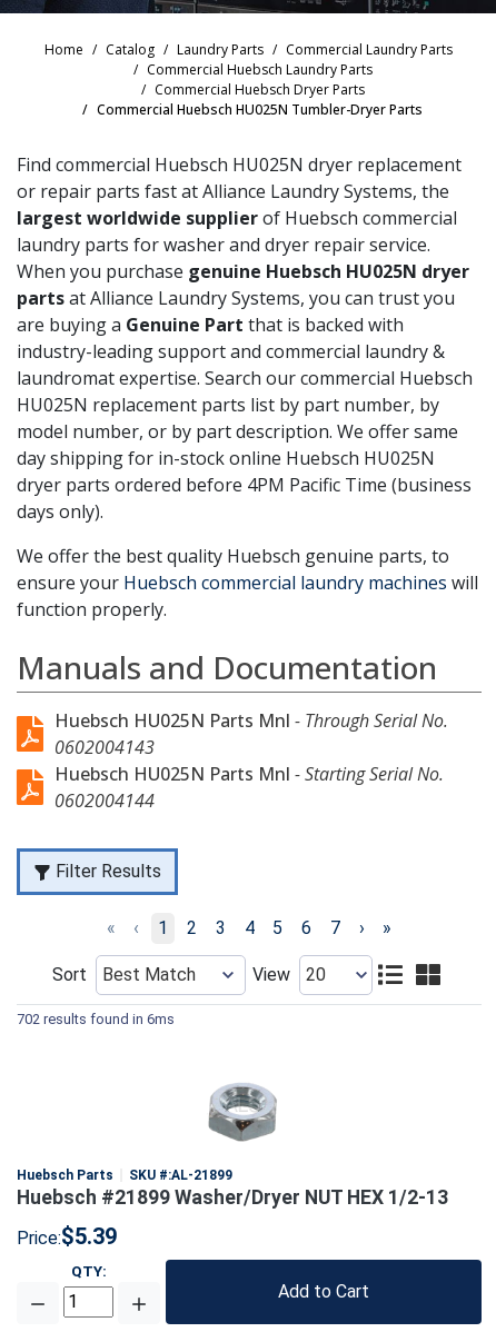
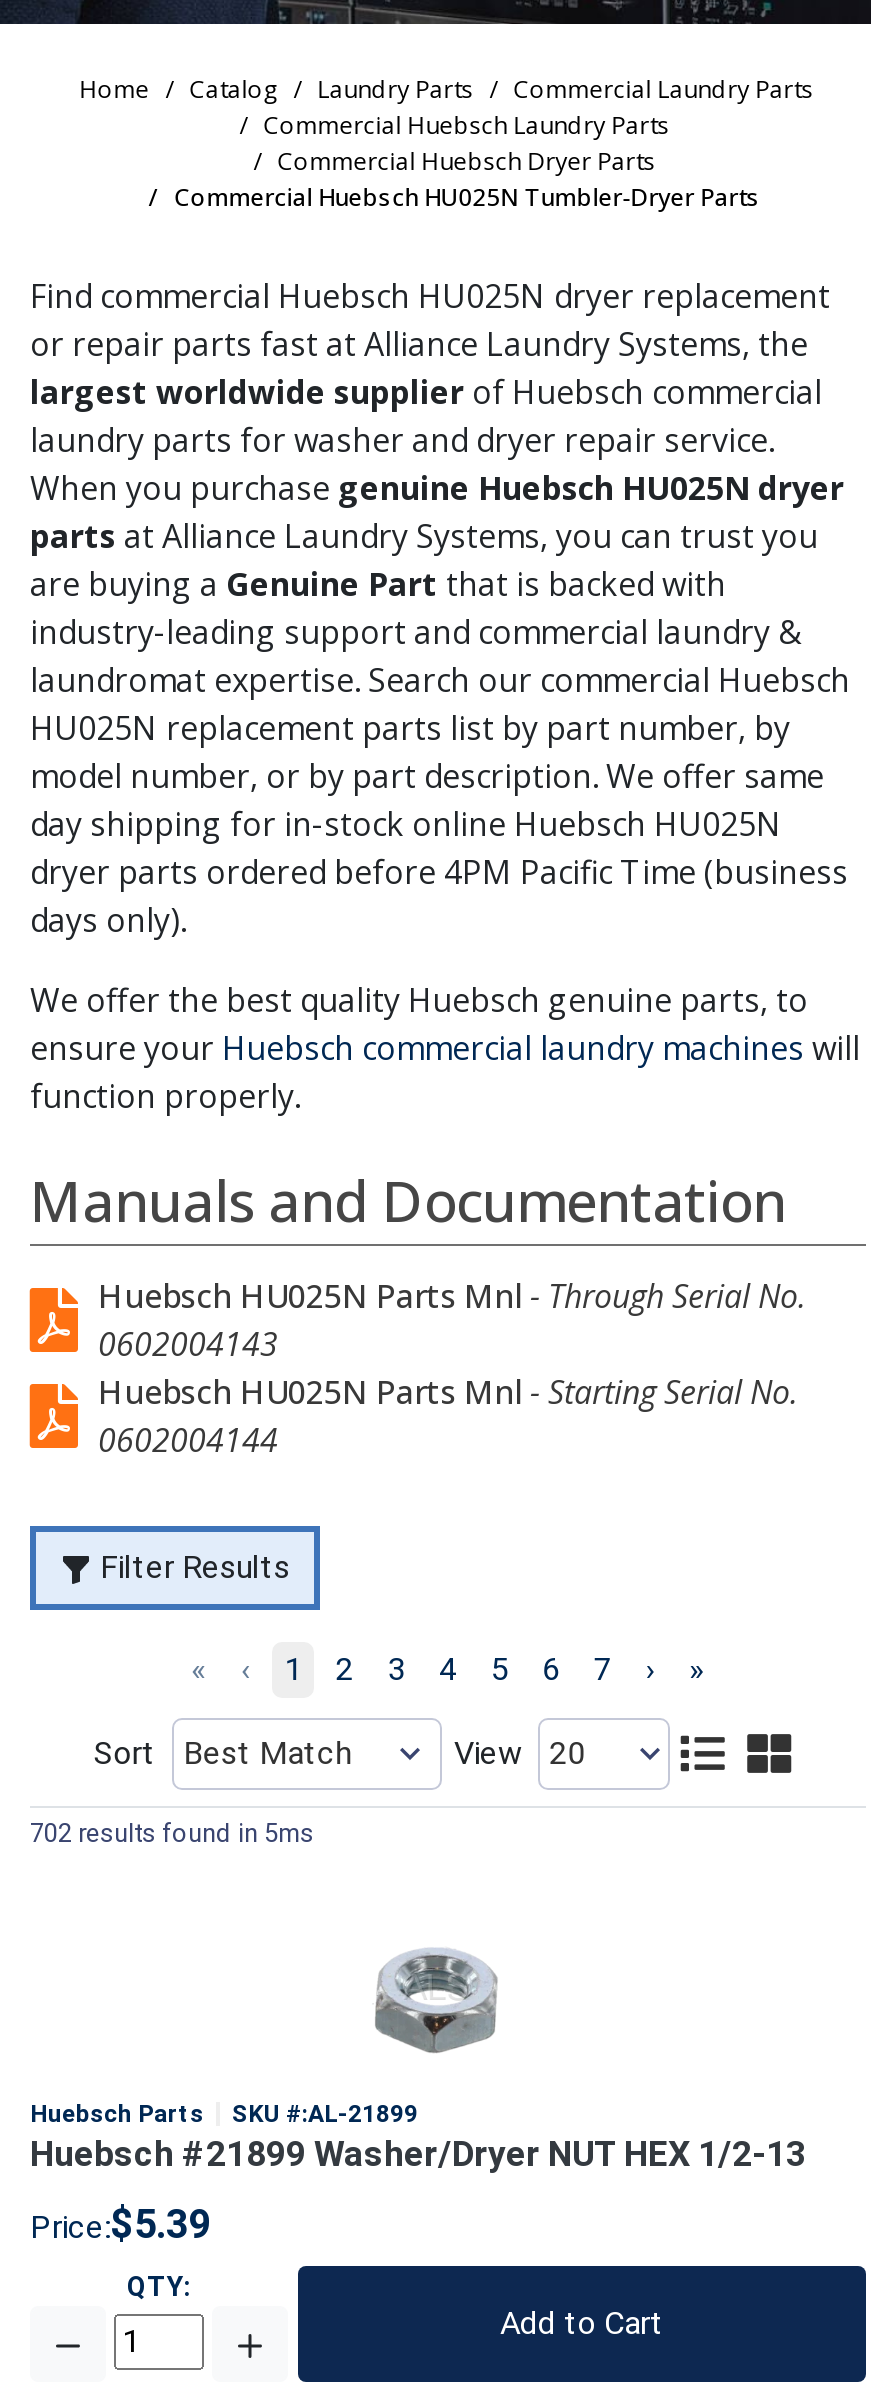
[17,1010,175,1027] 702 results found in 6ms -> [30,1818,314,1848] 702 results found in 5ms

